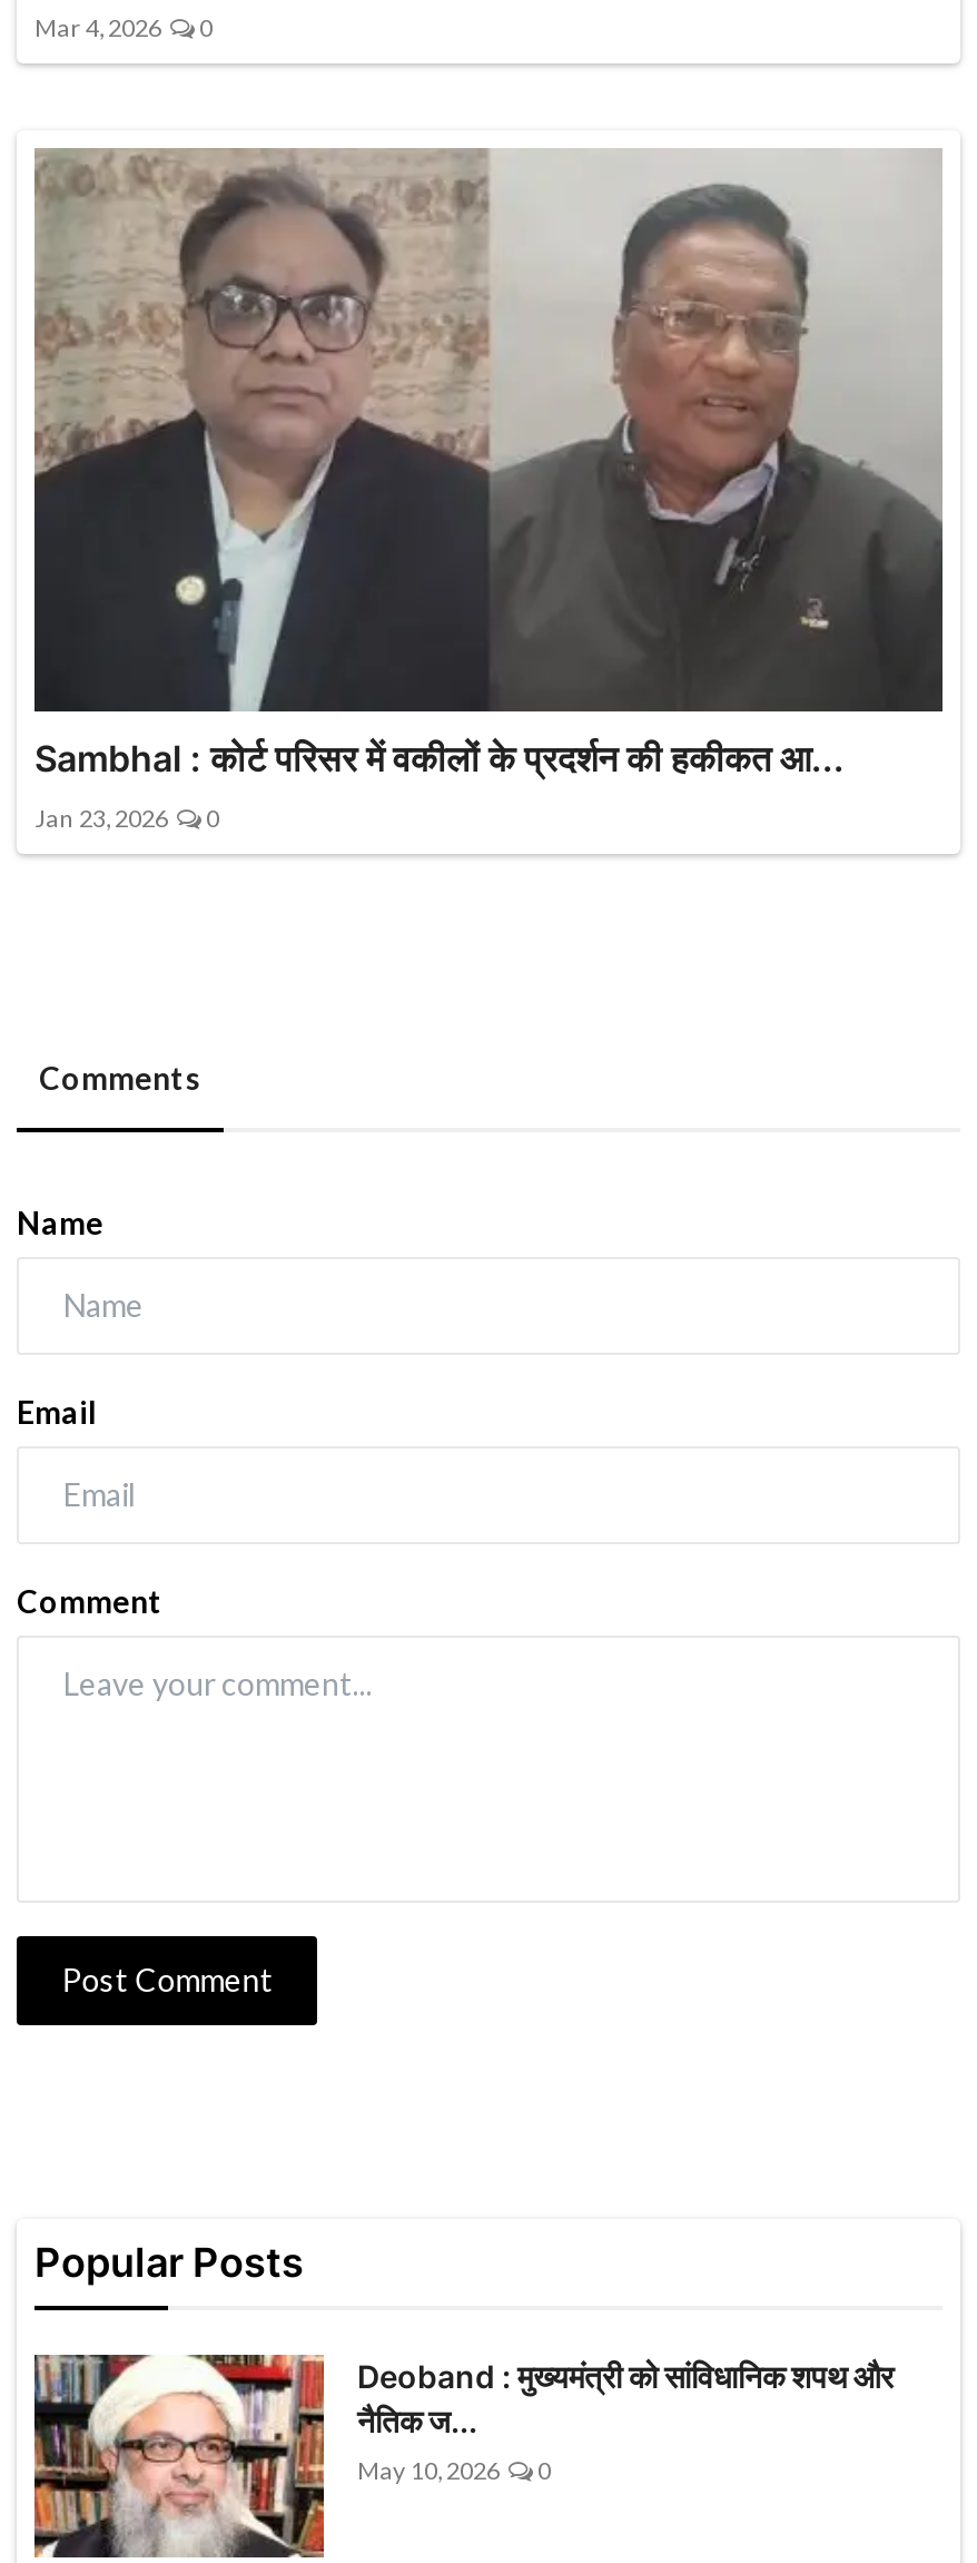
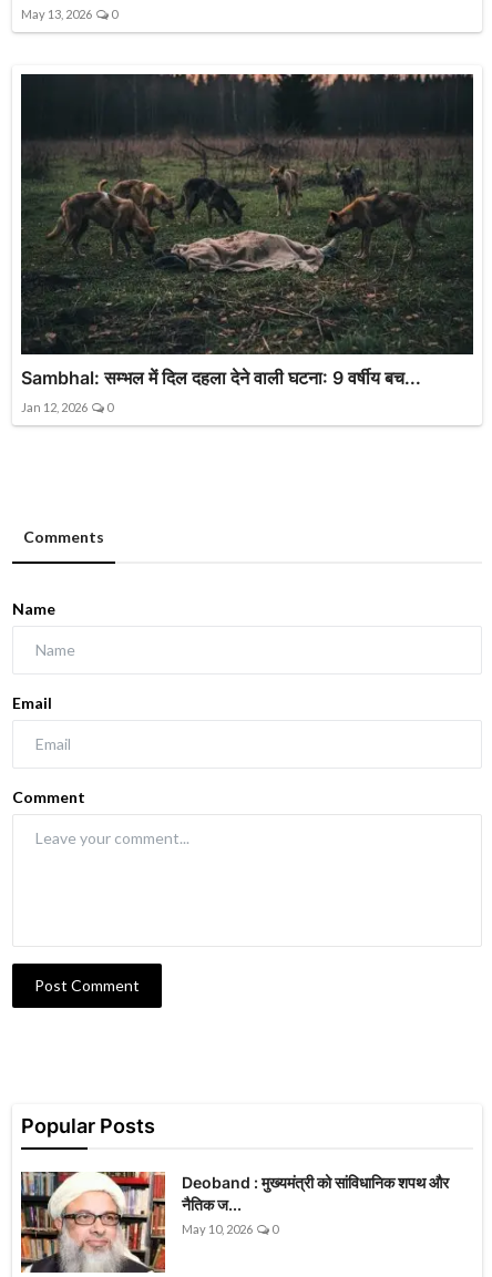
[34,13,213,42] Mar 4, 2026 0 -> [21,7,117,21] May 13, 2026 0
[32,148,943,780] [image] | Sambhal : कोर्ट परिसर में वकीलों के प्रदर्शन की हकीकत आ... -> [20,73,474,389] [image] | Sambhal: सम्भल में दिल दहला देने वाली घटना: 9 वर्षीय बच...
[34,803,219,831] Jan 23, 2026 0 -> [21,400,113,414] Jan 12, 2026 0

